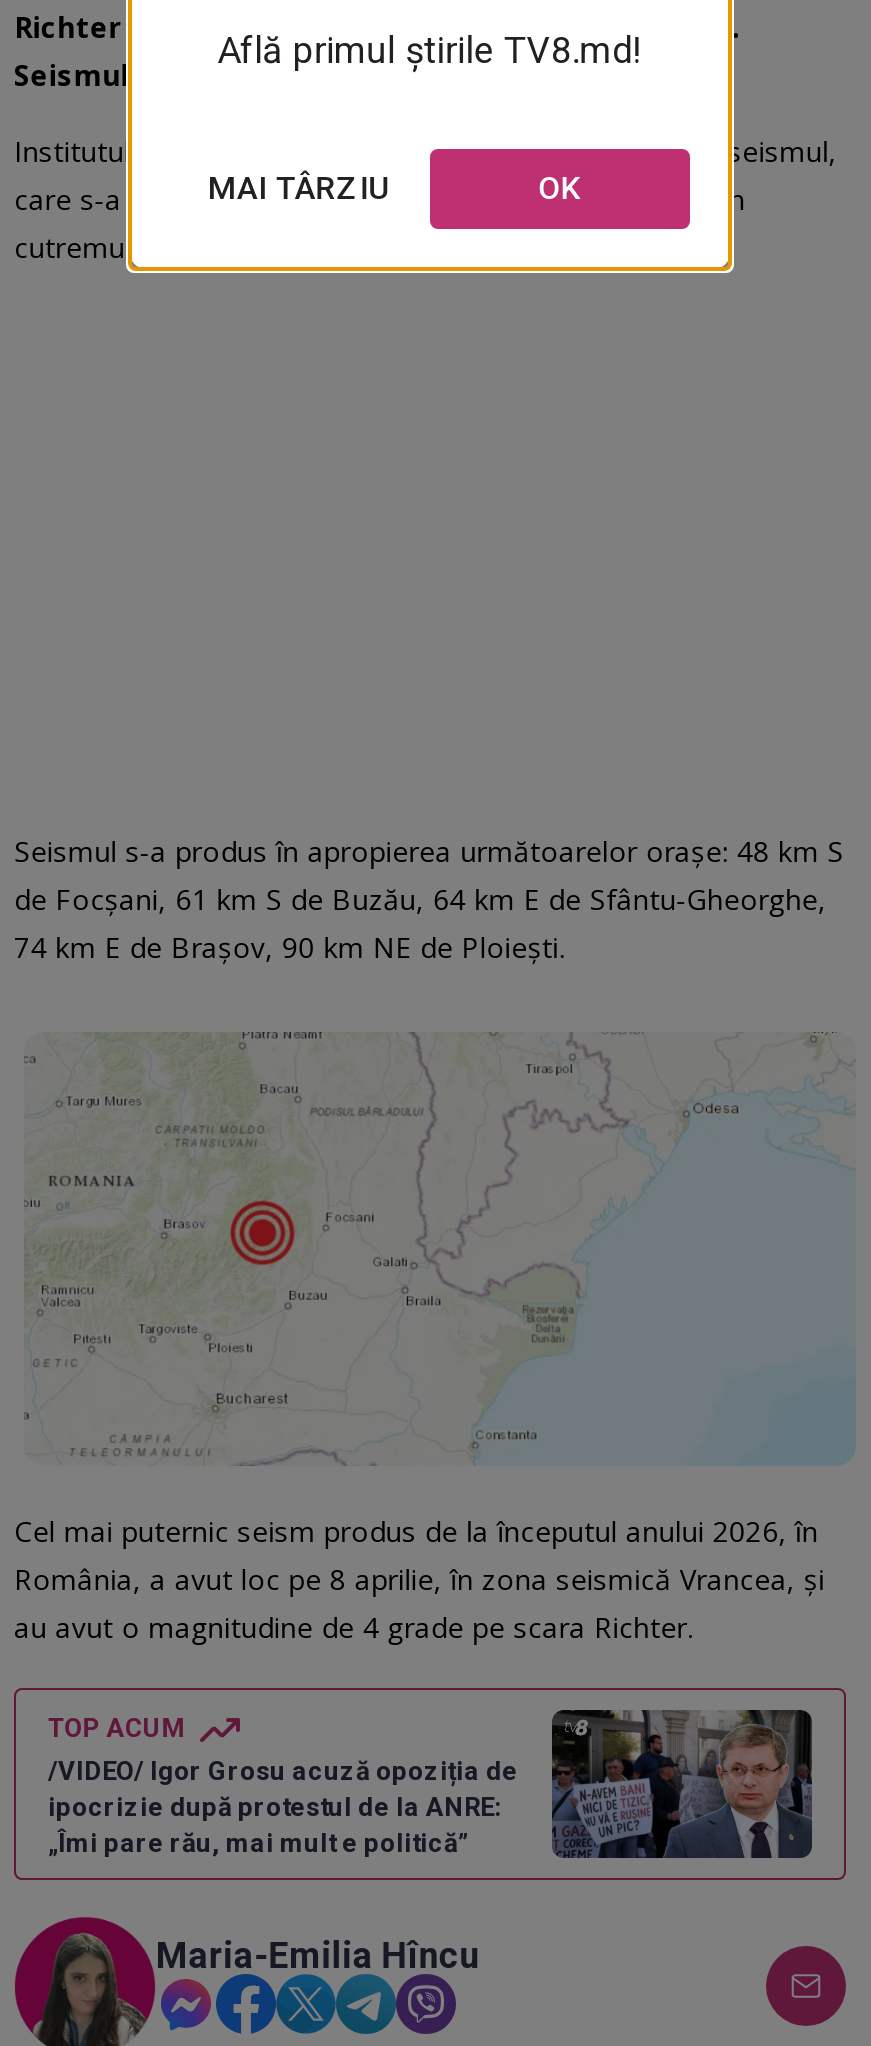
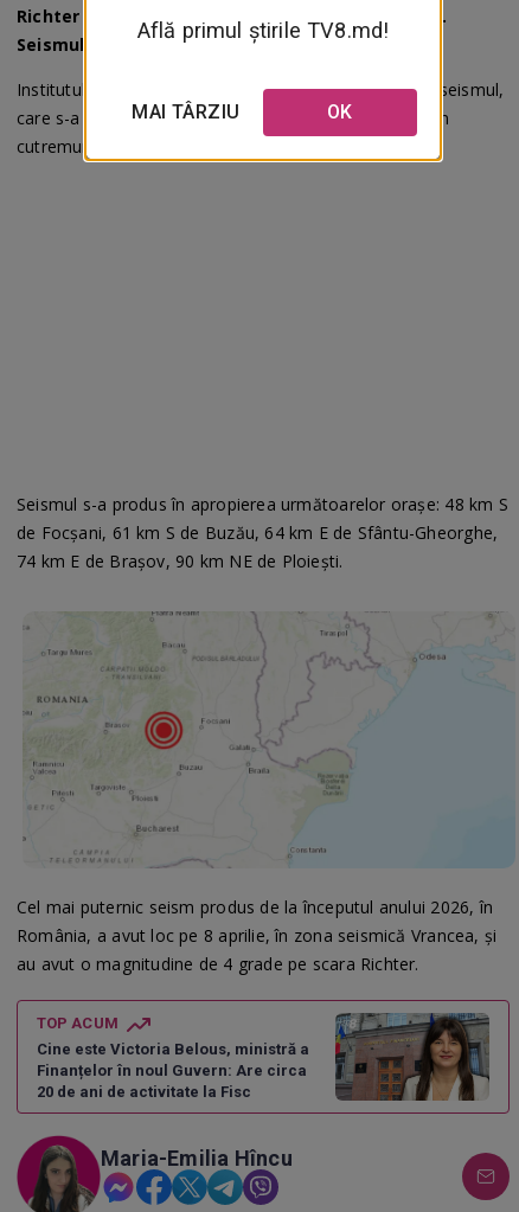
[48,1710,812,1858] [image] | /VIDEO/ Igor Grosu acuză opoziția de | ipocrizie după protestul de la ANRE: | „Îmi pare rău, mai mult e politică” -> [37,1013,488,1101] [image] | Cine este Victoria Belous, ministră a | Finanțelor în noul Guvern: Are circa | 20 de ani de activitate la Fisc

